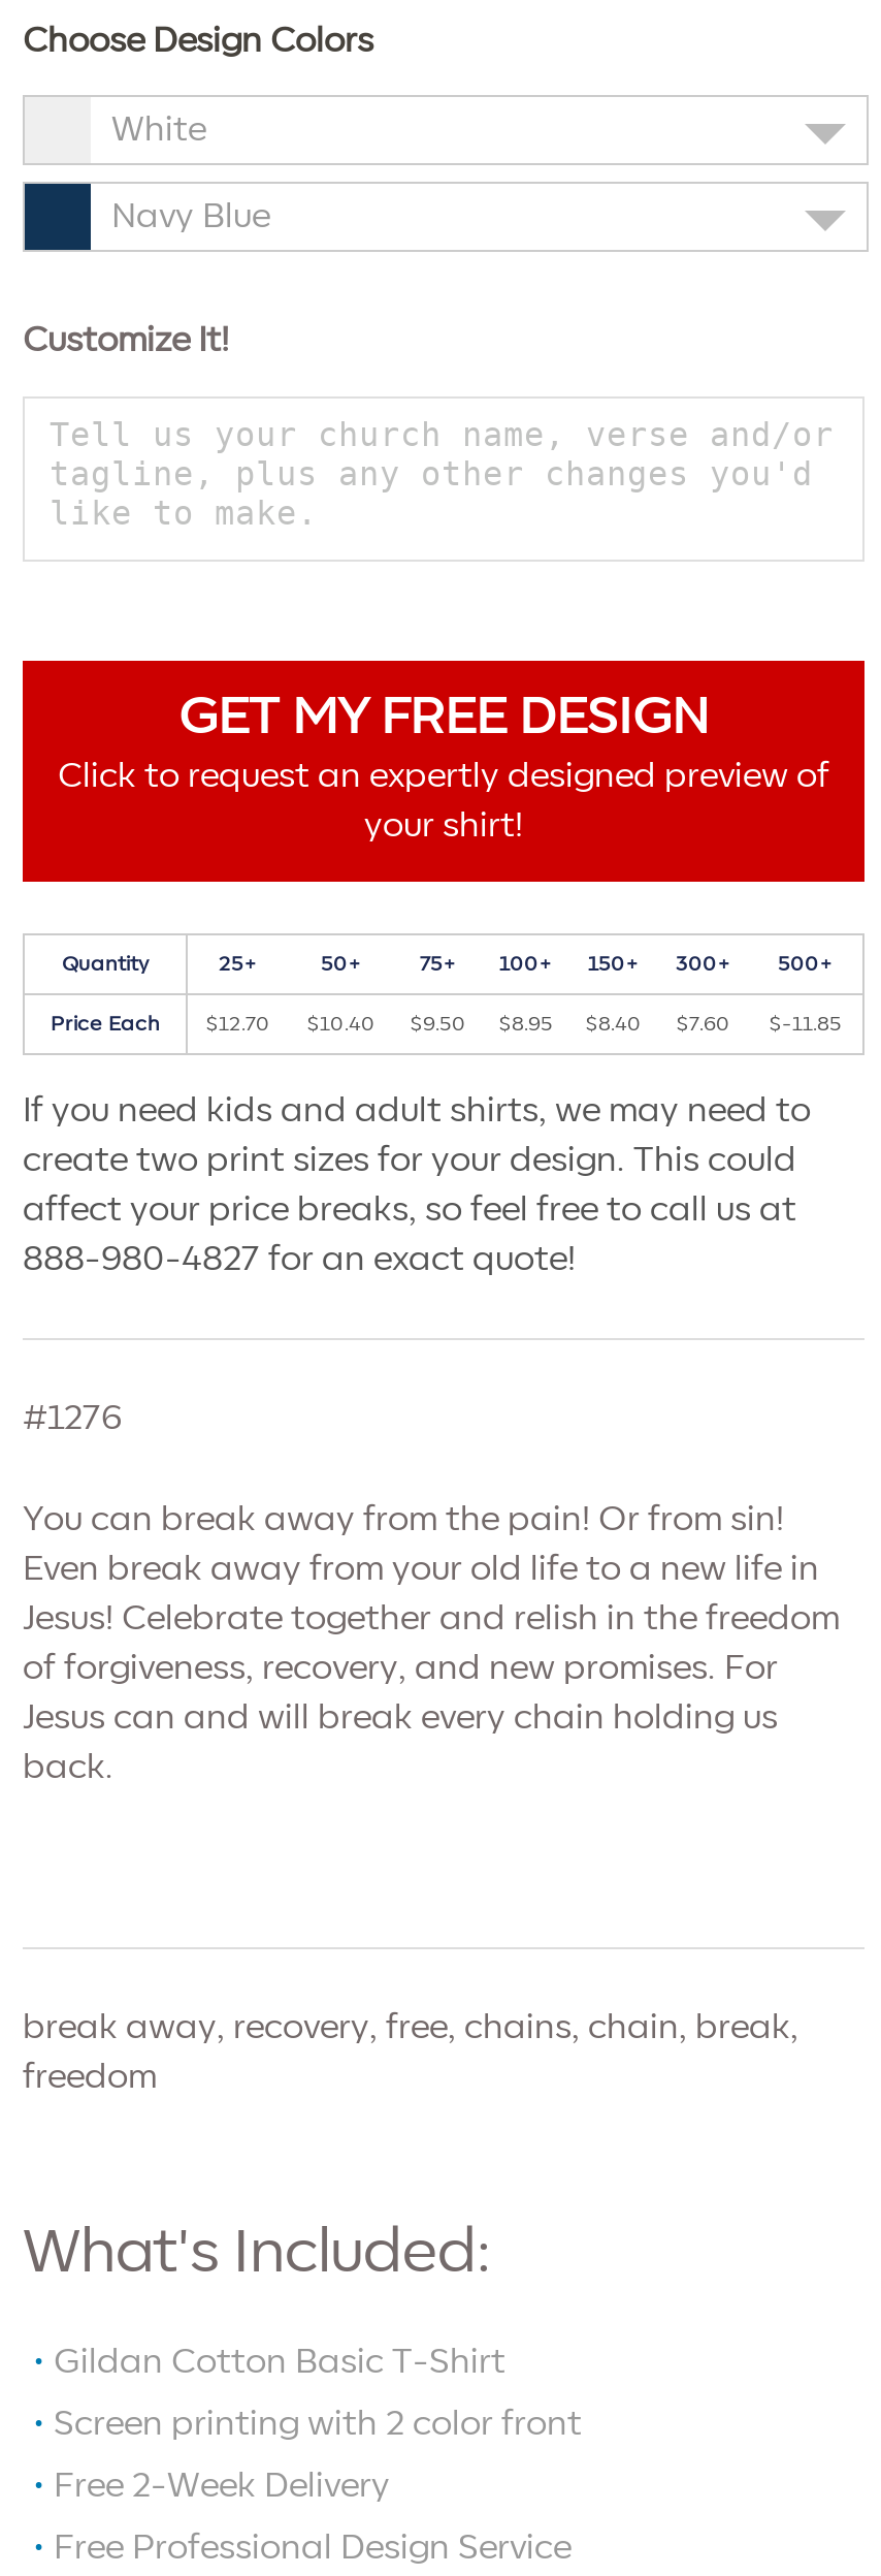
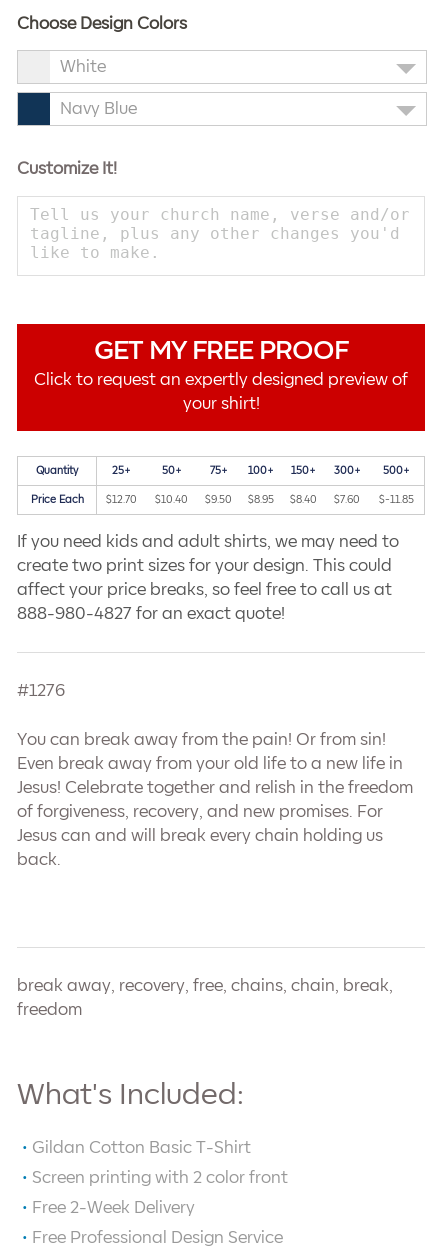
[178,691,709,740] GET MY FREE DESIGN -> [94,338,348,362] GET MY FREE PROOF

